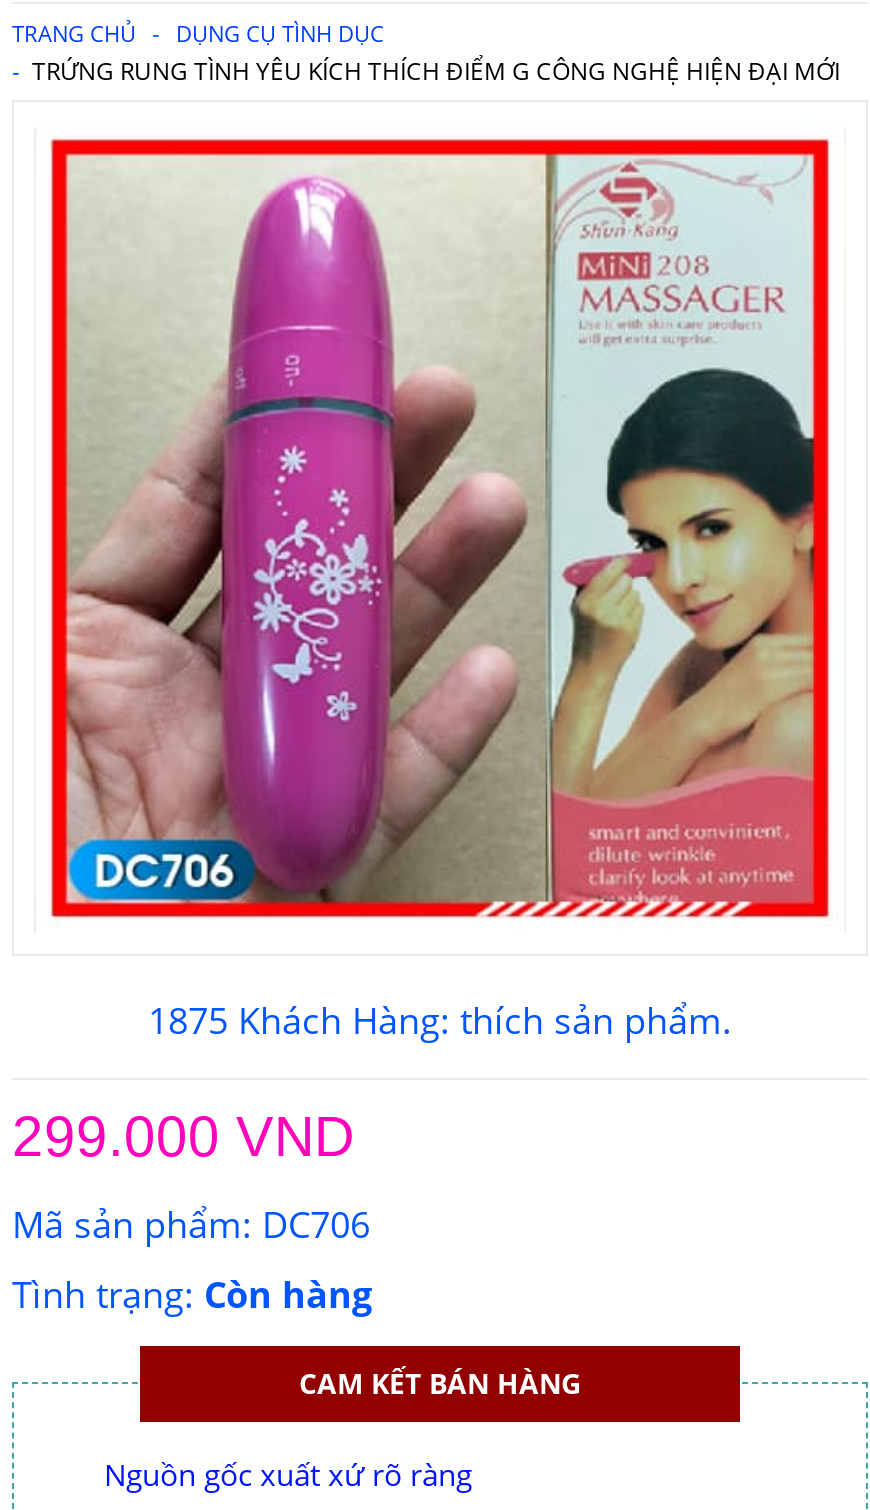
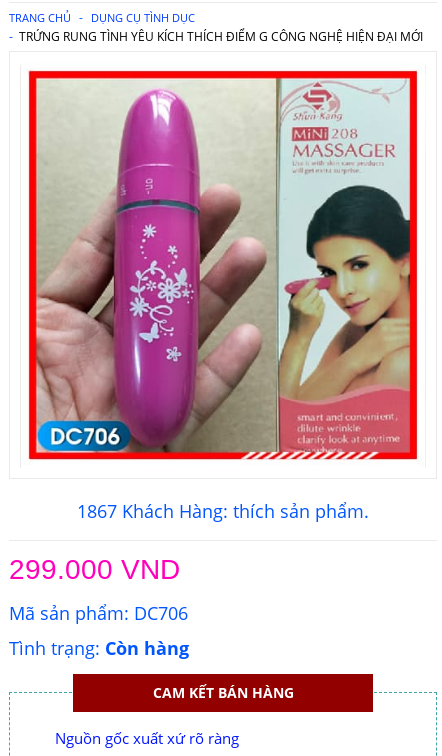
[148,996,732,1044] 1875 Khách Hàng: thích sản phẩm. -> [77,499,369,523] 1867 Khách Hàng: thích sản phẩm.

